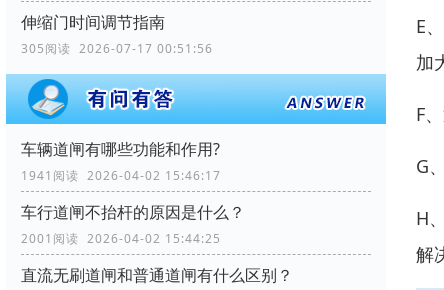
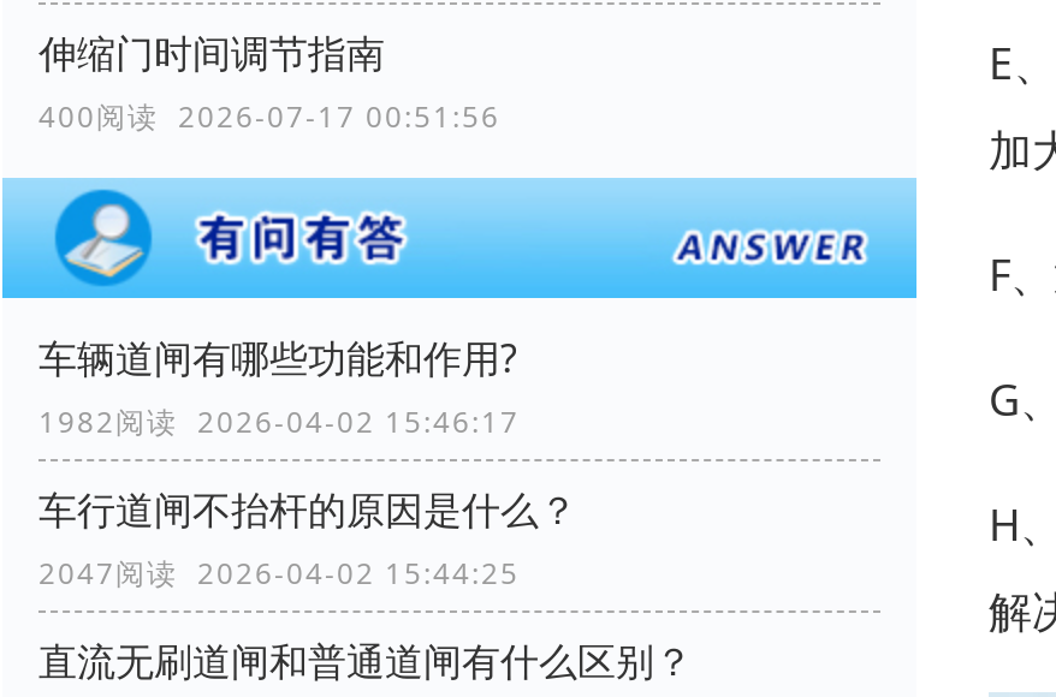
[21,40,213,57] 305阅读 2026-07-17 00:51:56 -> [38,97,500,137] 400阅读 2026-07-17 00:51:56
[21,167,221,184] 1941阅读 2026-04-02 15:46:17 -> [38,402,520,443] 1982阅读 2026-04-02 15:46:17
[21,230,221,247] 2001阅读 2026-04-02 15:44:25 -> [38,553,520,594] 2047阅读 2026-04-02 15:44:25

